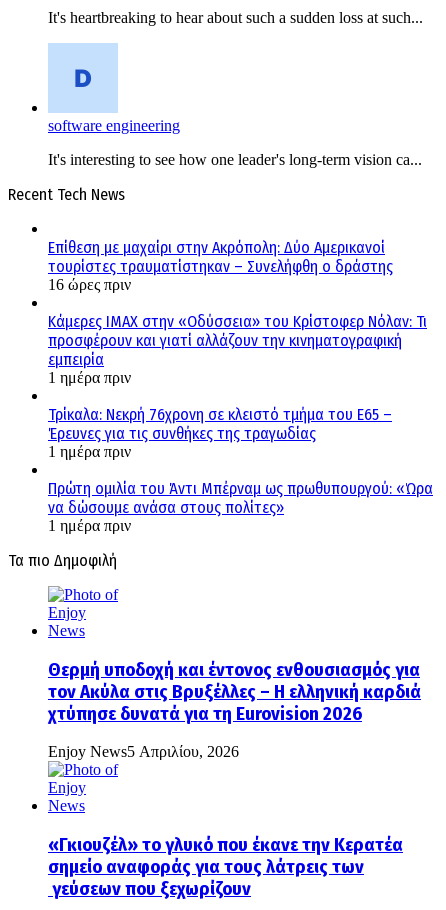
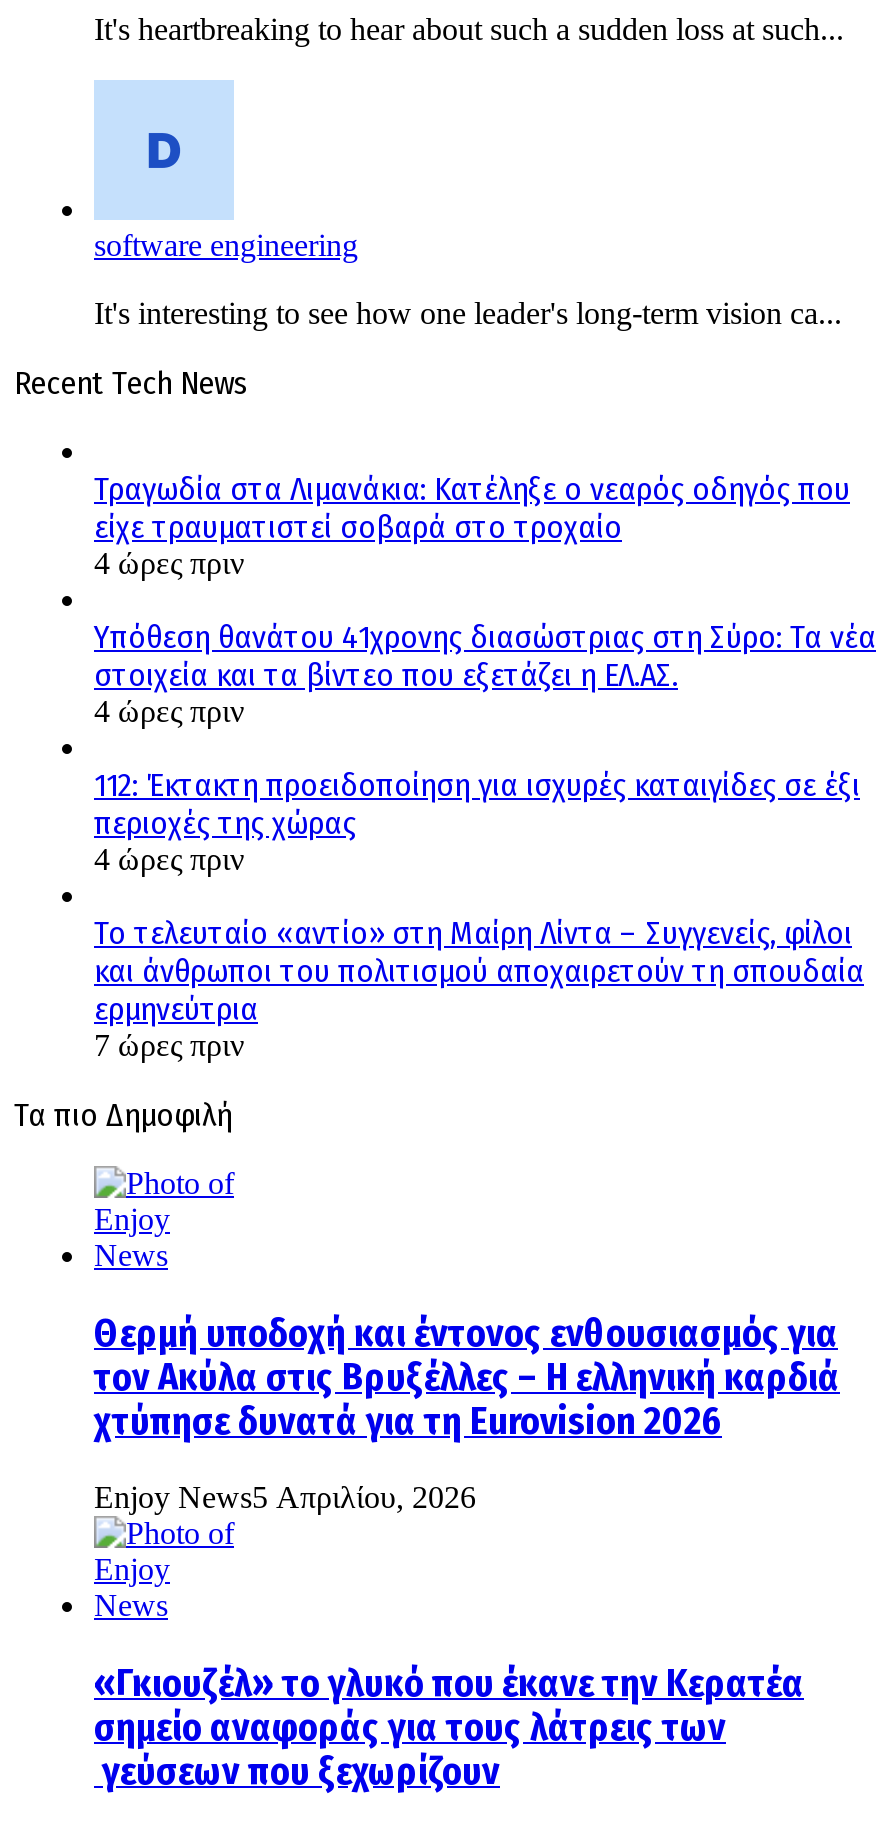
[48,238,393,293] Επίθεση με μαχαίρι στην Ακρόπολη: Δύο Αμερικανοί | τουρίστες τραυματίστηκαν – Συνελήφθη ο δράστης | 16 ώρες πριν -> [94,470,850,580] Τραγωδία στα Λιμανάκια: Κατέληξε ο νεαρός οδηγός που | είχε τραυματιστεί σοβαρά στο τροχαίο | 4 ώρες πριν
[48,312,427,386] Κάμερες IMAX στην «Οδύσσεια» του Κρίστοφερ Νόλαν: Τι | προσφέρουν και γιατί αλλάζουν την κινηματογραφική | εμπειρία | 1 ημέρα πριν -> [94,618,876,728] Υπόθεση θανάτου 41χρονης διασώστριας στη Σύρο: Τα νέα | στοιχεία και τα βίντεο που εξετάζει η ΕΛ.ΑΣ. | 4 ώρες πριν
[48,405,392,460] Τρίκαλα: Νεκρή 76χρονη σε κλειστό τμήμα του Ε65 – | Έρευνες για τις συνθήκες της τραγωδίας | 1 ημέρα πριν -> [94,766,860,876] 112: Έκτακτη προειδοποίηση για ισχυρές καταιγίδες σε έξι | περιοχές της χώρας | 4 ώρες πριν
[48,479,433,534] Πρώτη ομιλία του Άντι Μπέρναμ ως πρωθυπουργού: «Ώρα | να δώσουμε ανάσα στους πολίτες» | 1 ημέρα πριν -> [94,914,864,1062] Το τελευταίο «αντίο» στη Μαίρη Λίντα – Συγγενείς, φίλοι | και άνθρωποι του πολιτισμού αποχαιρετούν τη σπουδαία | ερμηνεύτρια | 7 ώρες πριν

